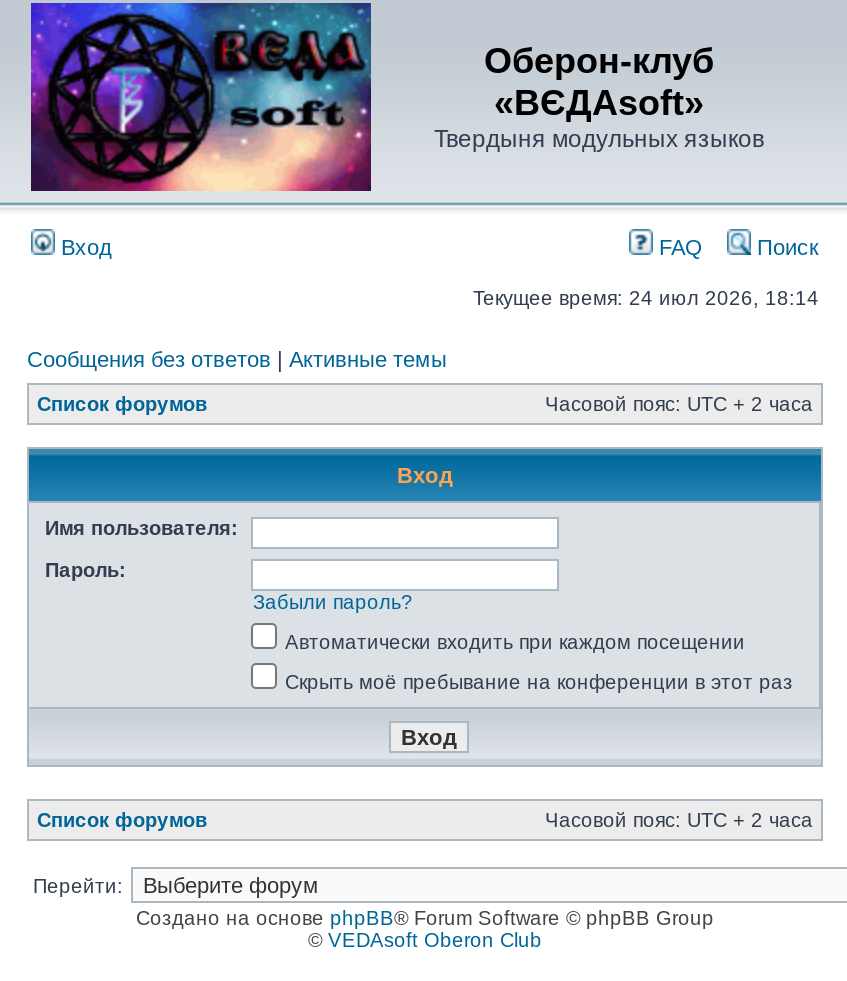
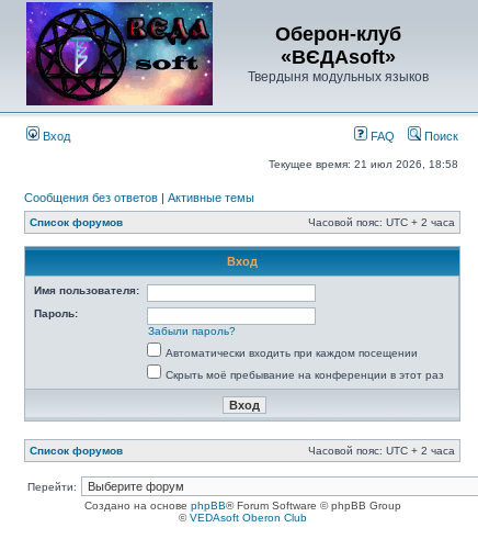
[473,287,819,309] Текущее время: 24 июл 2026, 18:14 -> [269,158,458,170] Текущее время: 21 июл 2026, 18:58

